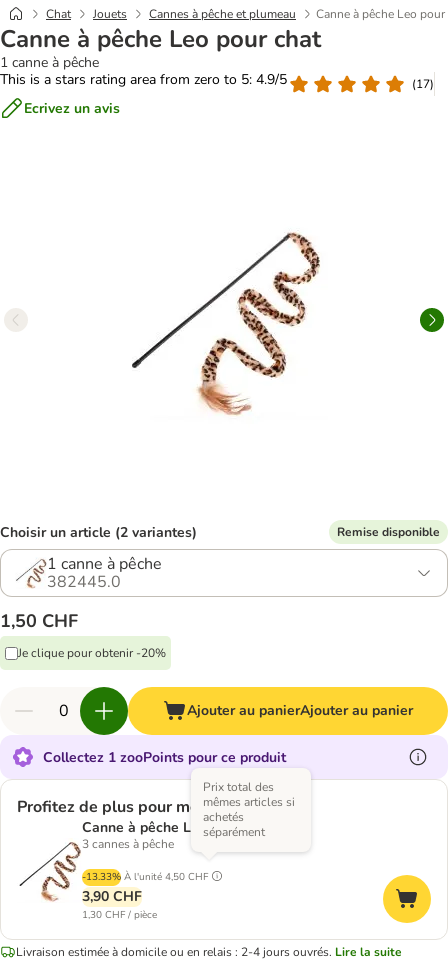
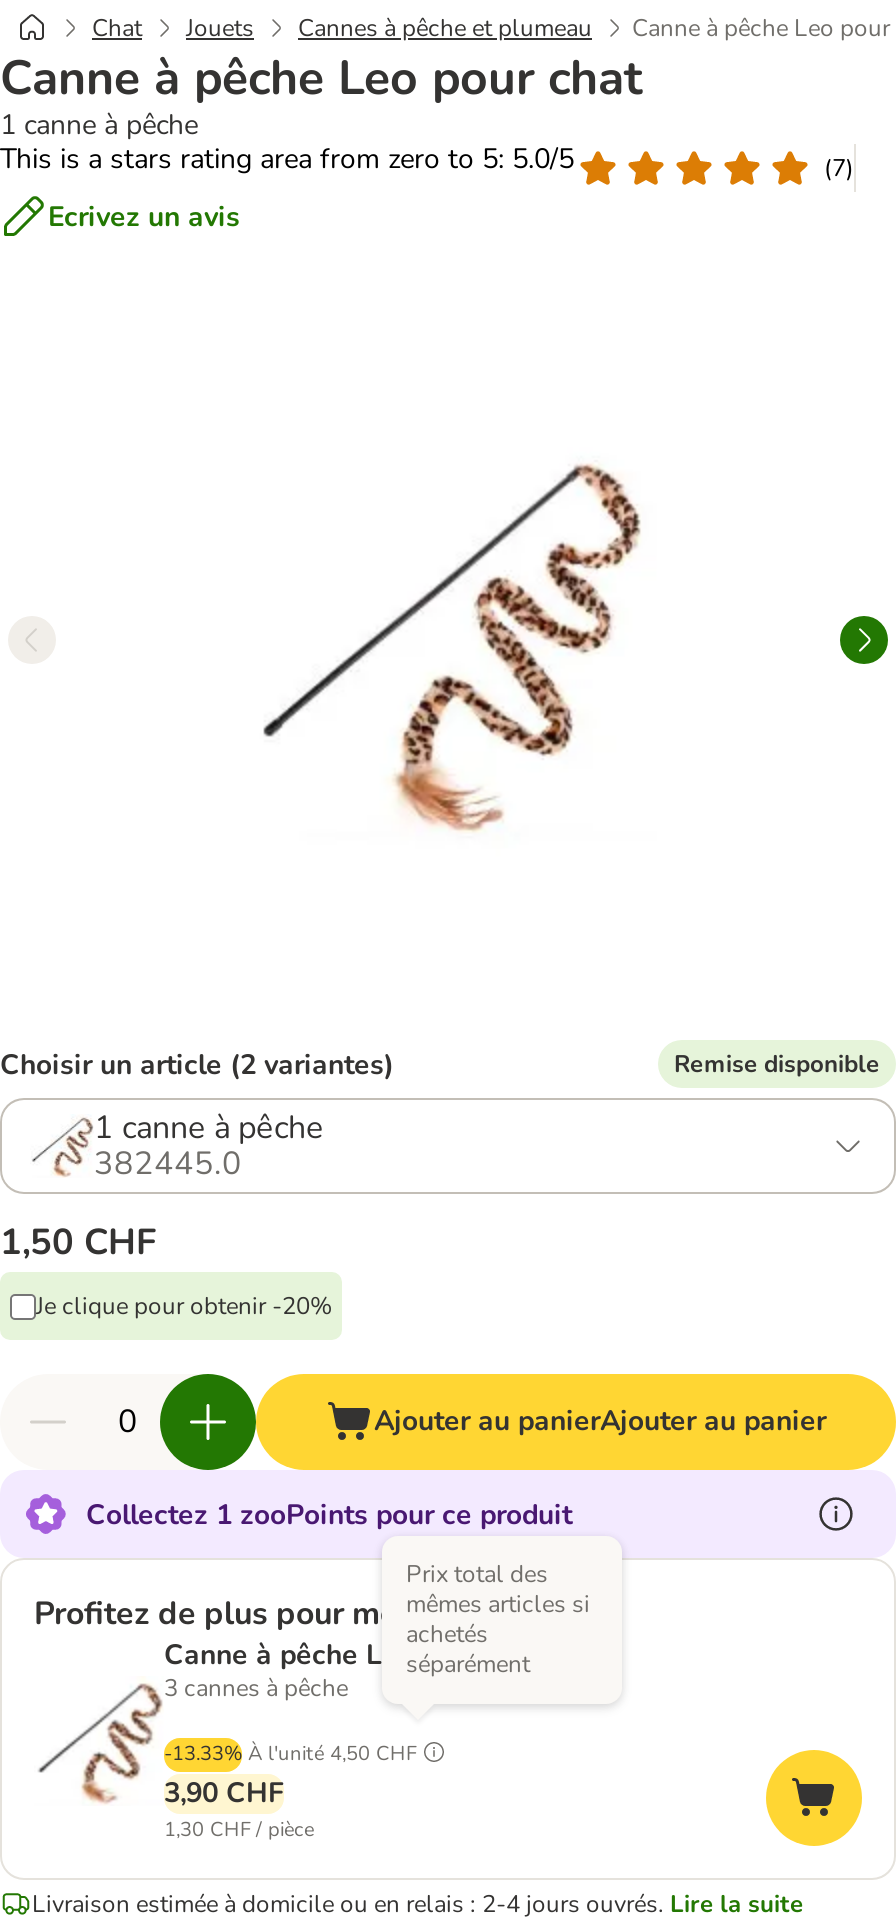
[0,70,287,89] This is a stars rating area from zero to 5: 4.9/5 -> [0,140,574,178] This is a stars rating area from zero to 5: 5.0/5
[412,75,434,91] (17) -> [824,151,854,183] (7)

